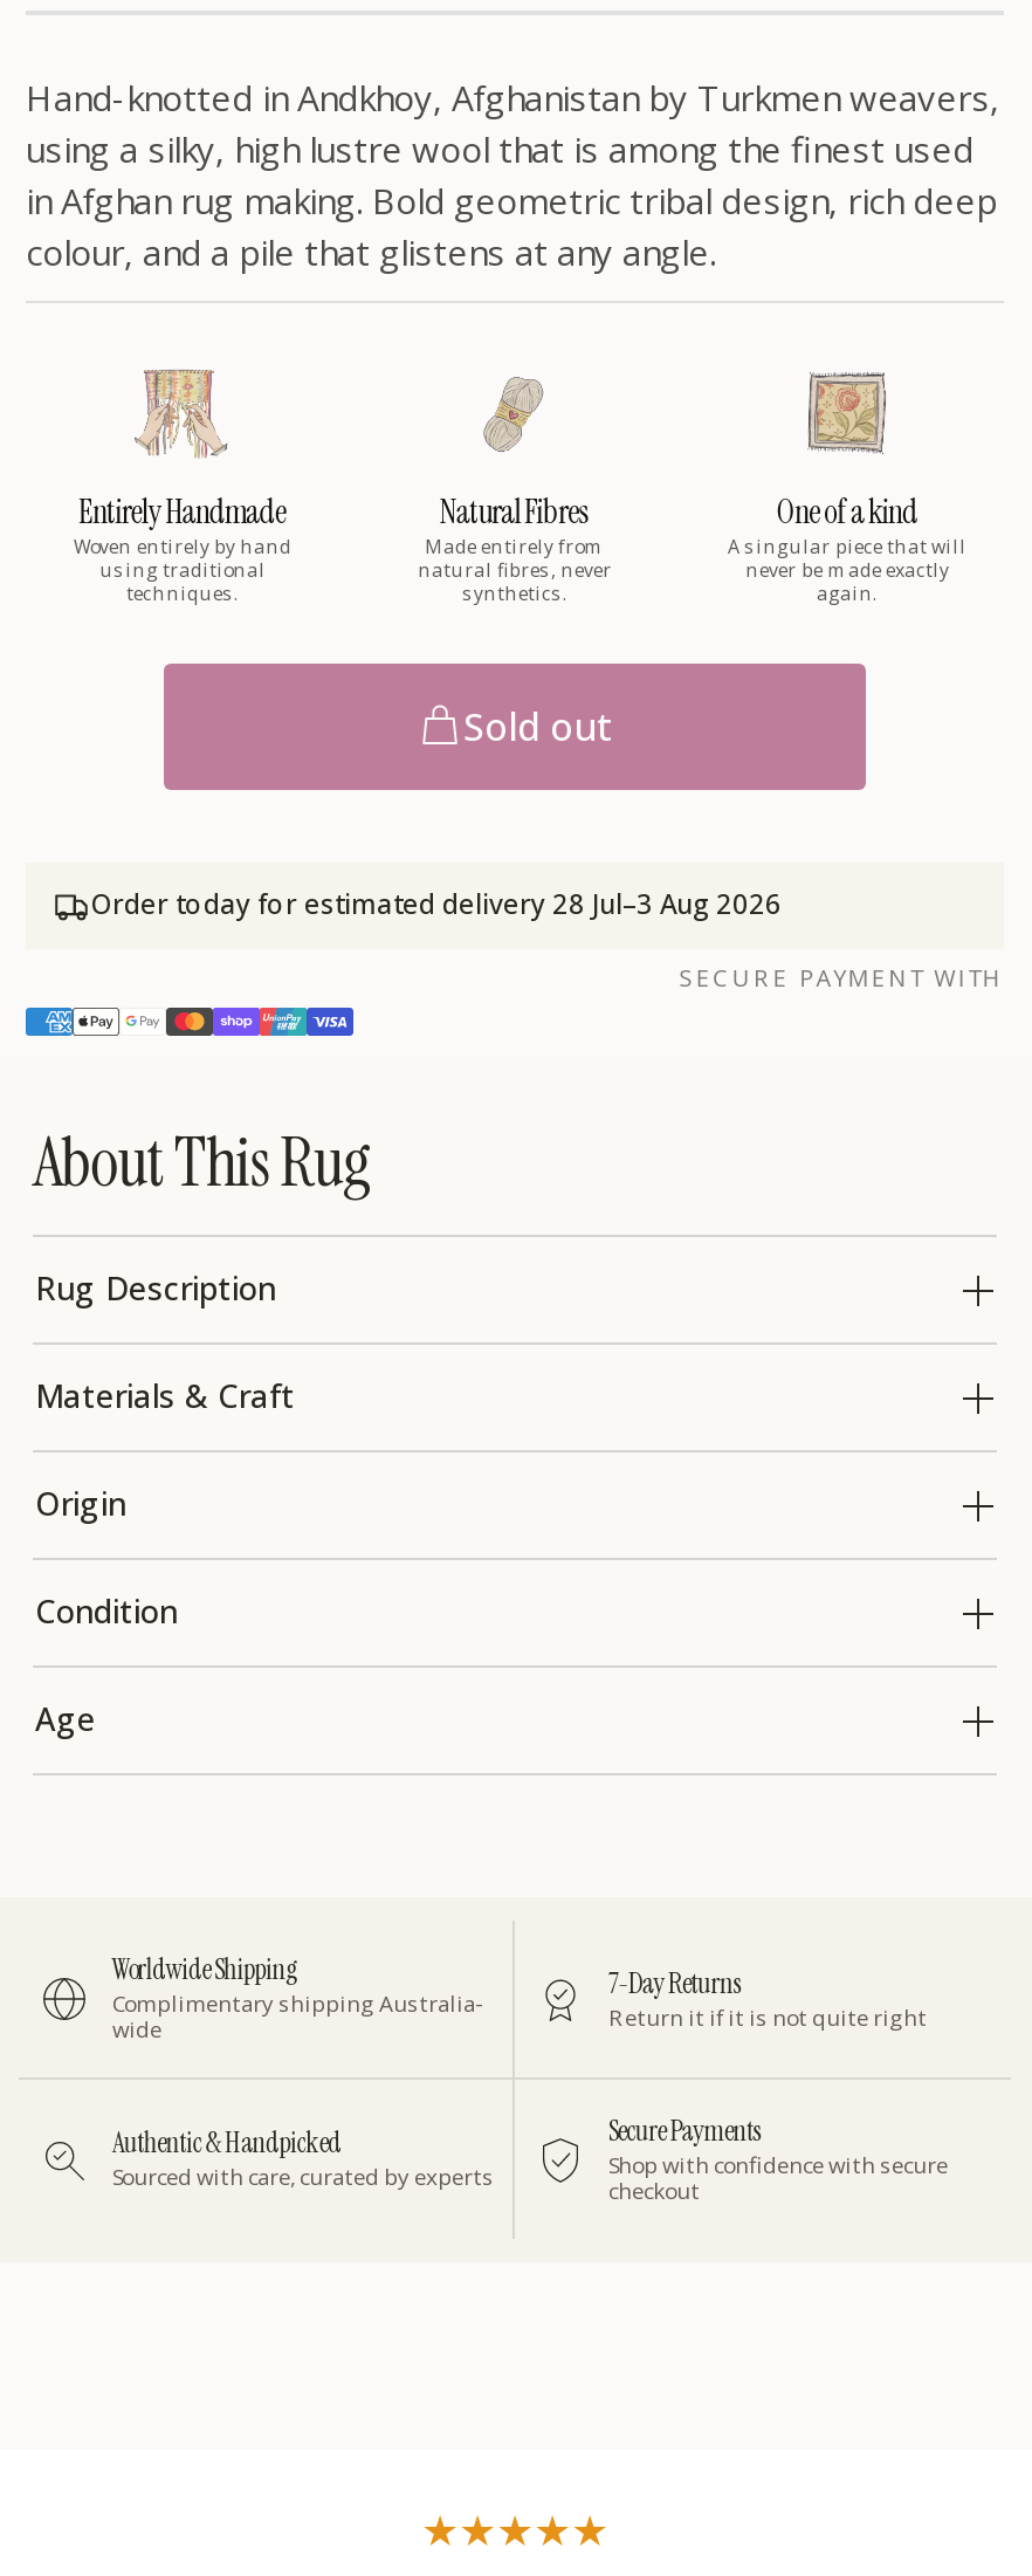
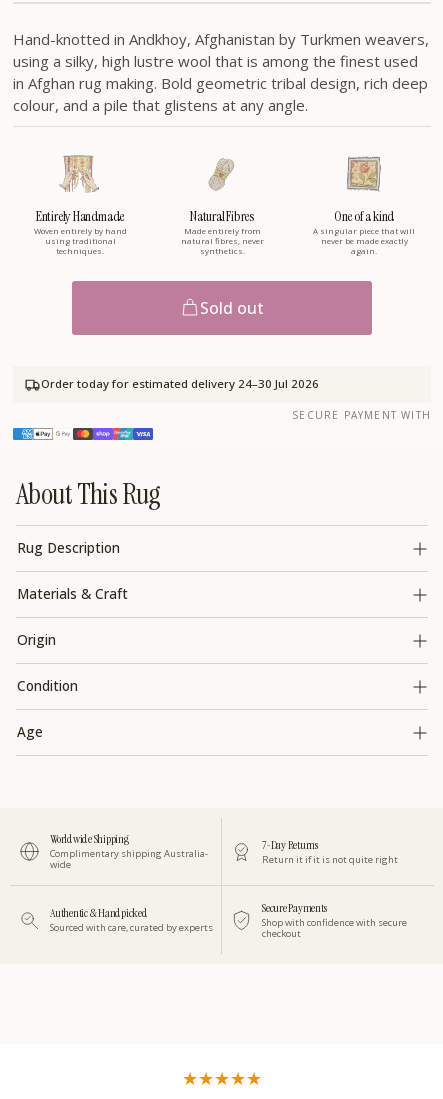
[91,887,782,922] Order today for estimated delivery 28 Jul–3 Aug 2026 -> [41,376,319,391] Order today for estimated delivery 24–30 Jul 2026

